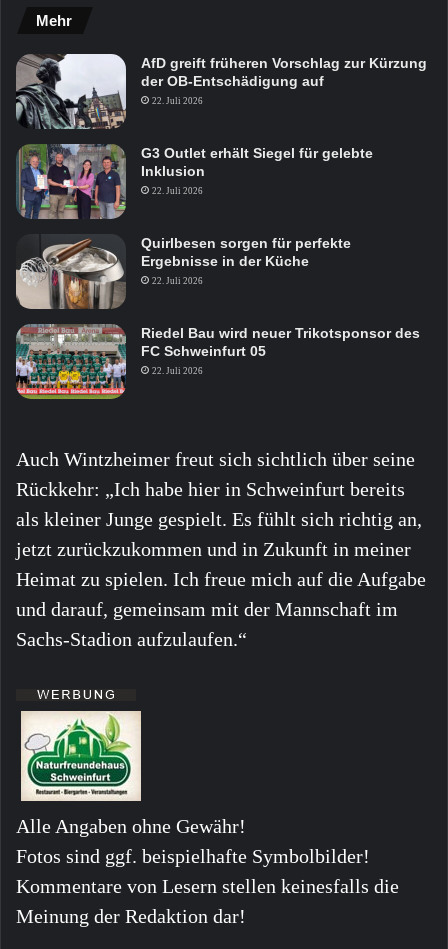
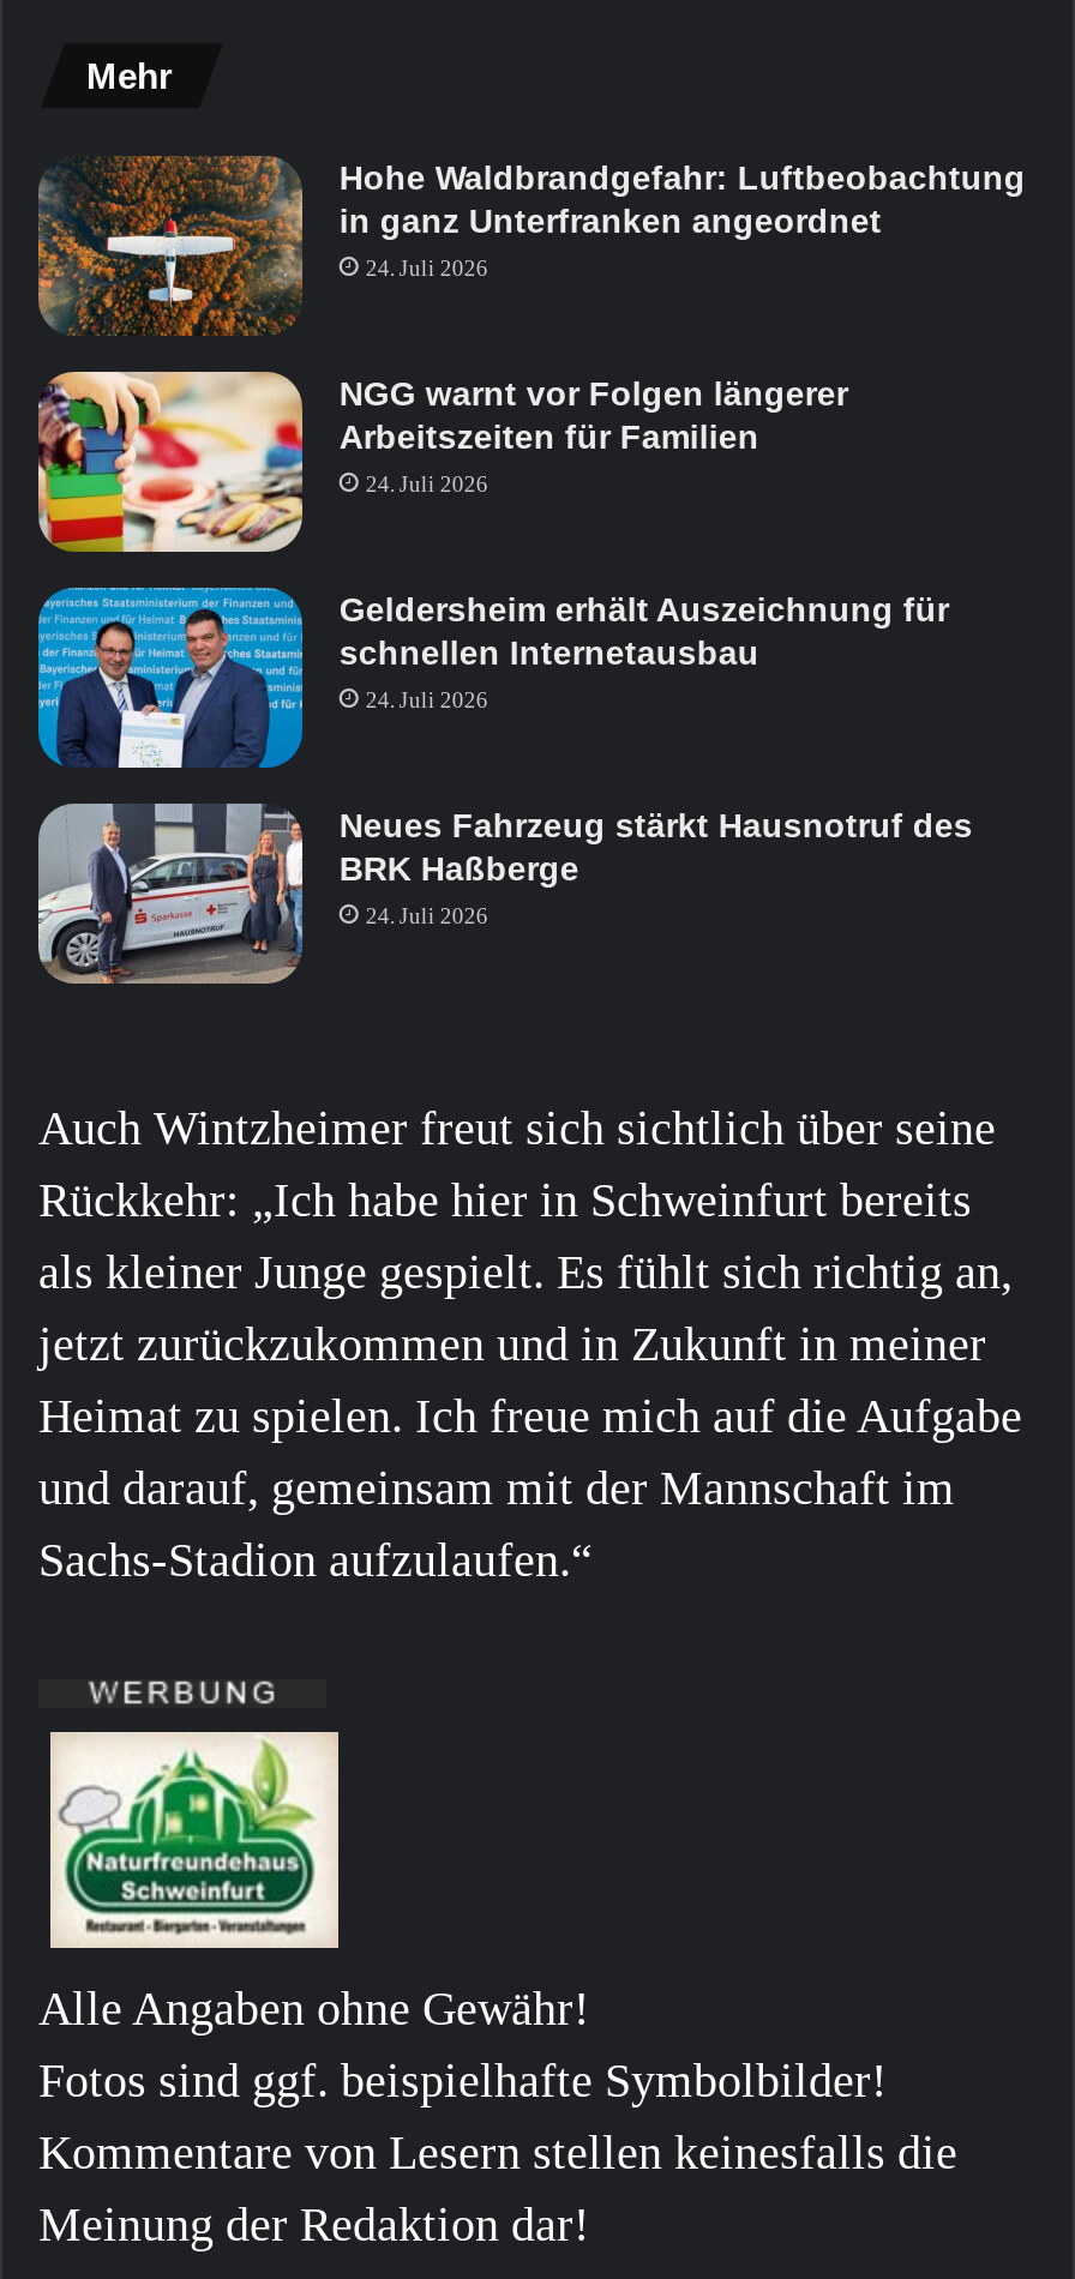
[15,53,427,130] [image] | AfD greift früheren Vorschlag zur Kürzung | der OB-Entschädigung auf | 22. Juli 2026 -> [36,155,1025,337] [image] | Hohe Waldbrandgefahr: Luftbeobachtung | in ganz Unterfranken angeordnet | 24. Juli 2026
[16,143,373,220] [image] | G3 Outlet erhält Siegel für gelebte | Inklusion | 22. Juli 2026 -> [36,368,848,555] [image] | NGG warnt vor Folgen längerer | Arbeitszeiten für Familien | 24. Juli 2026
[15,235,351,310] [image] | Quirlbesen sorgen für perfekte | Ergebnisse in der Küche | 22. Juli 2026 -> [36,587,949,771] [image] | Geldersheim erhält Auszeichnung für | schnellen Internetausbau | 24. Juli 2026
[16,324,420,399] [image] | Riedel Bau wird neuer Trikotsponsor des | FC Schweinfurt 05 | 22. Juli 2026 -> [36,802,973,985] [image] | Neues Fahrzeug stärkt Hausnotruf des | BRK Haßberge | 24. Juli 2026

